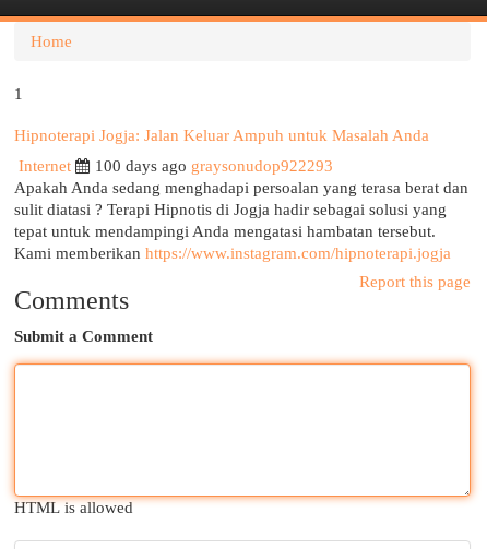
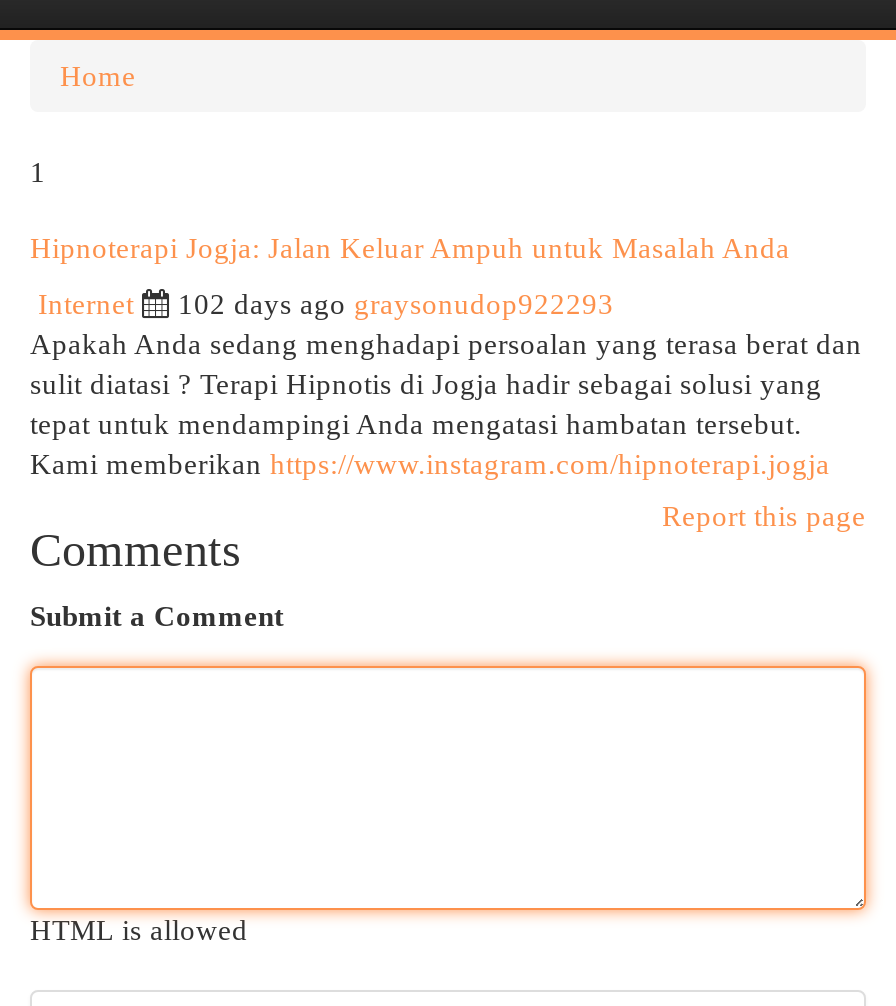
[95,157,333,175] 100 days ago graysonudop922293 -> [178,288,614,320] 102 days ago graysonudop922293

